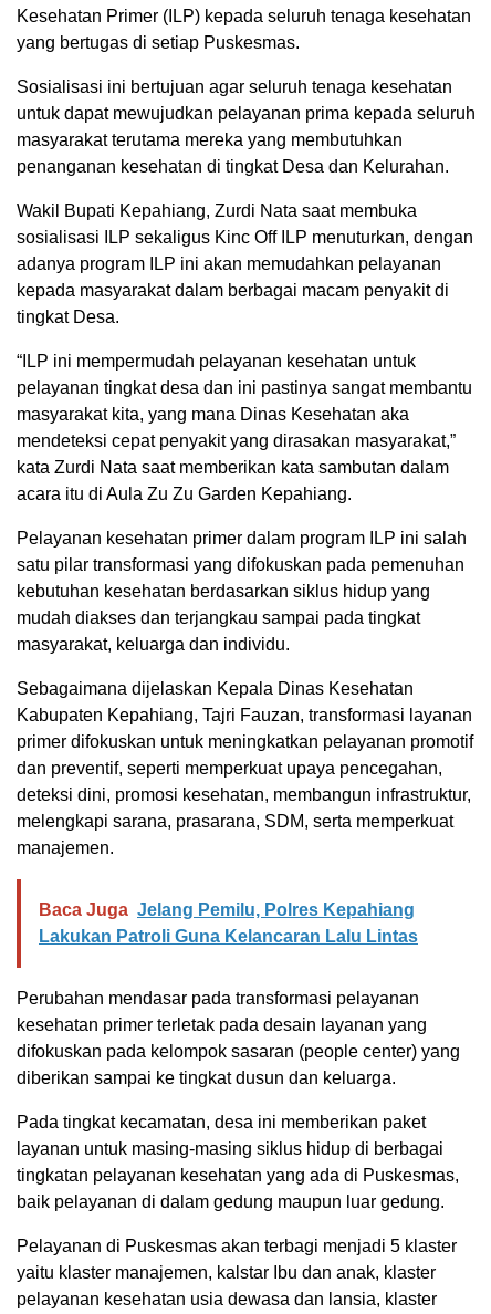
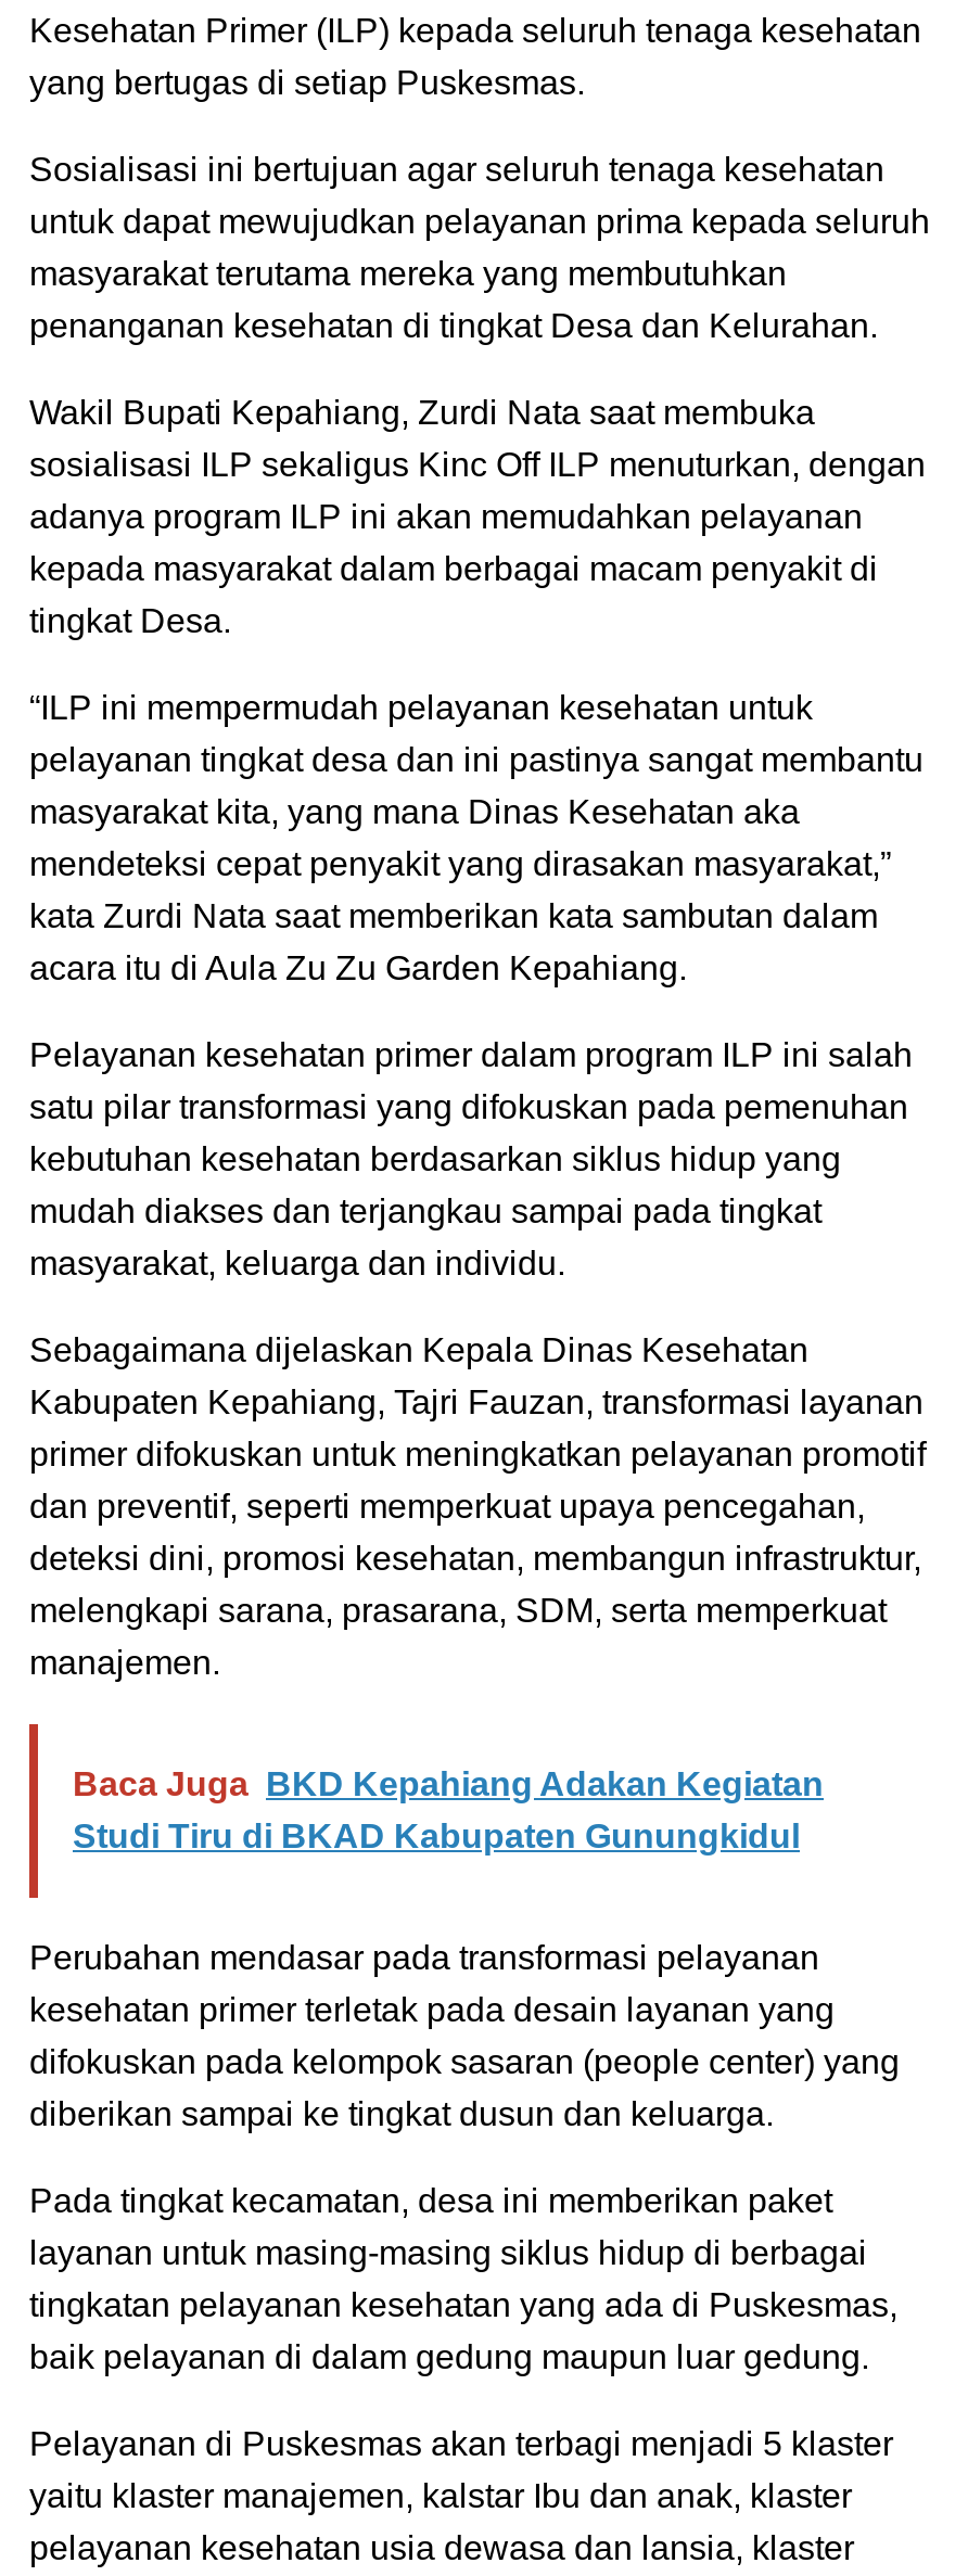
[39,900,418,946] Baca Juga Jelang Pemilu, Polres Kepahiang | Lakukan Patroli Guna Kelancaran Lalu Lintas -> [73,1766,824,1855] Baca Juga BKD Kepahiang Adakan Kegiatan | Studi Tiru di BKAD Kabupaten Gunungkidul

